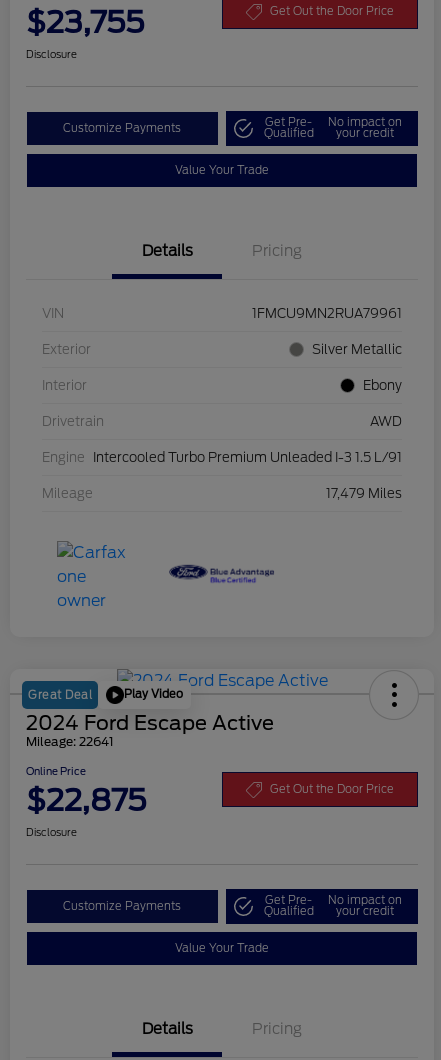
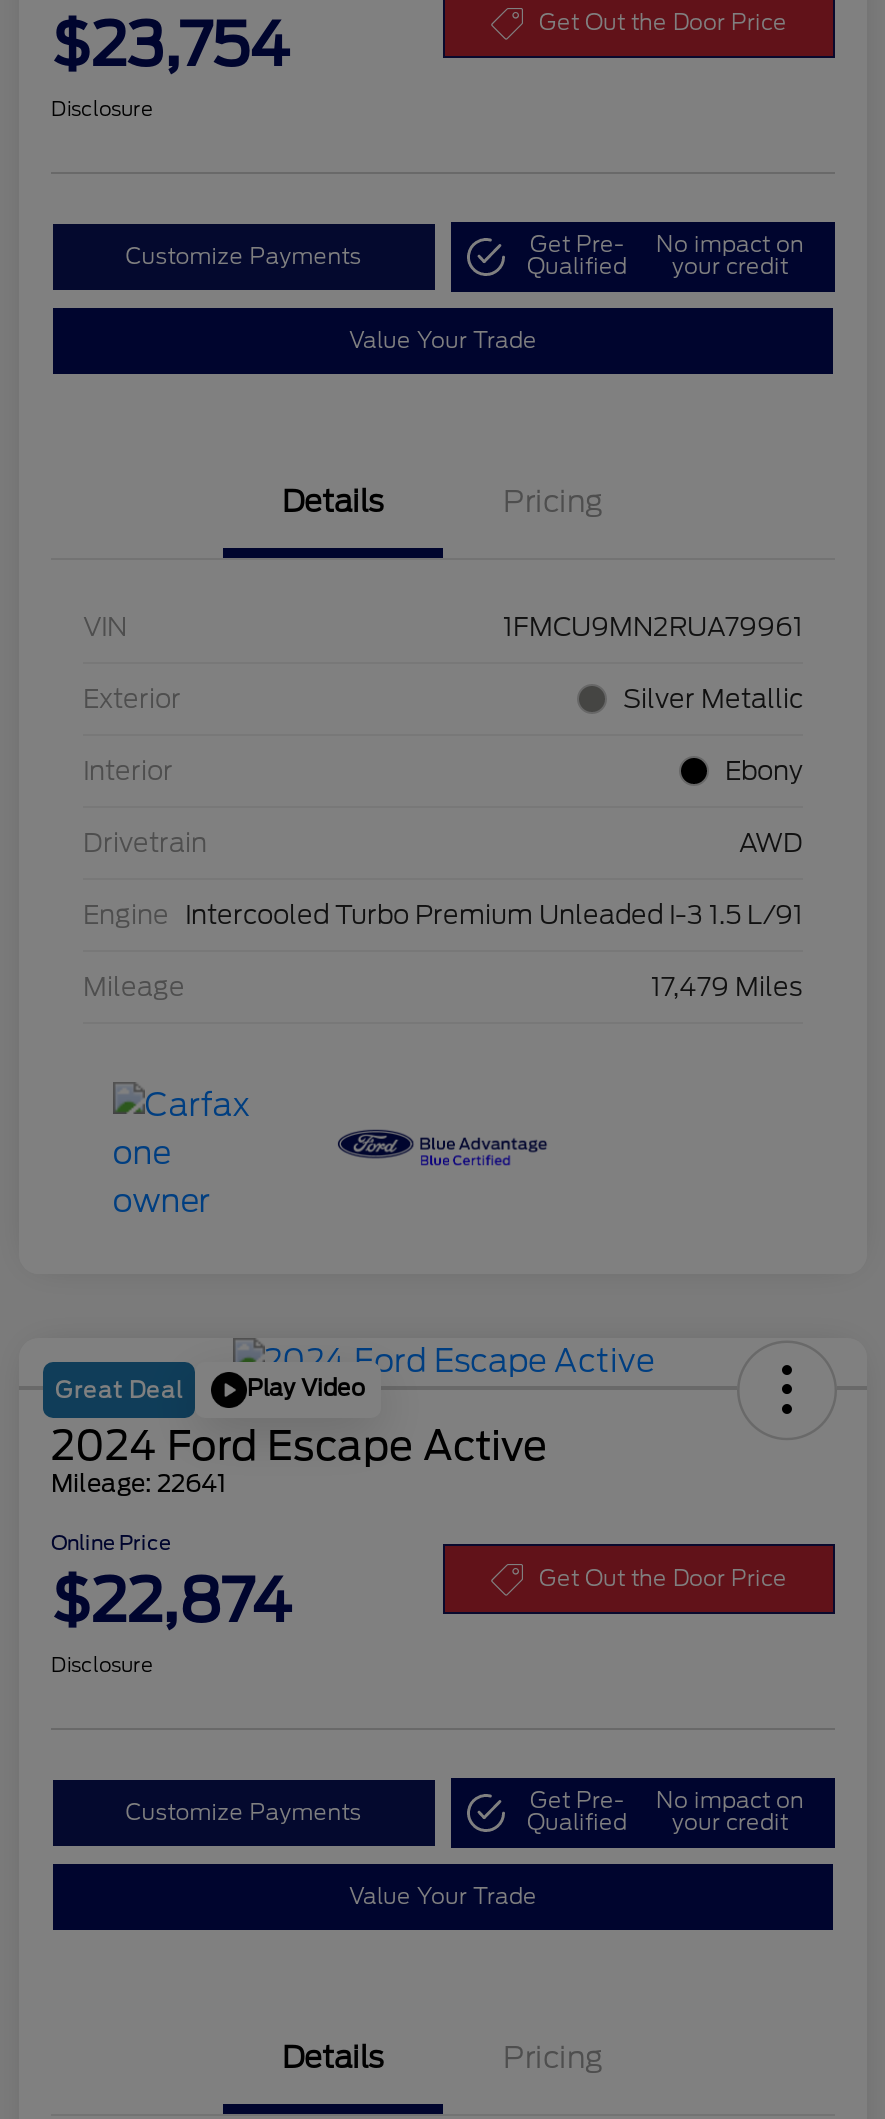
[26,4,144,40] $23,755 -> [51,8,289,80] $23,754
[26,782,146,818] $22,875 -> [51,1564,291,1636] $22,874

